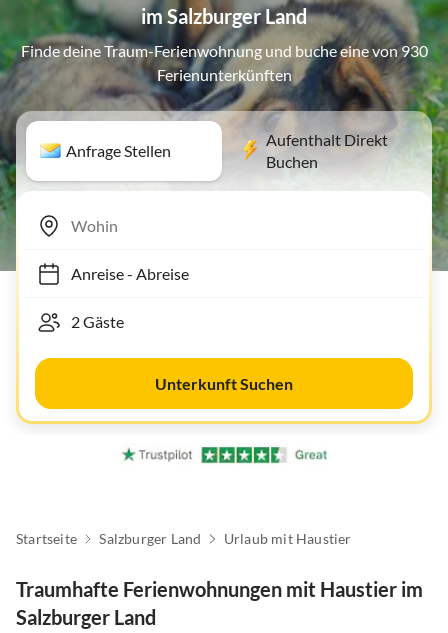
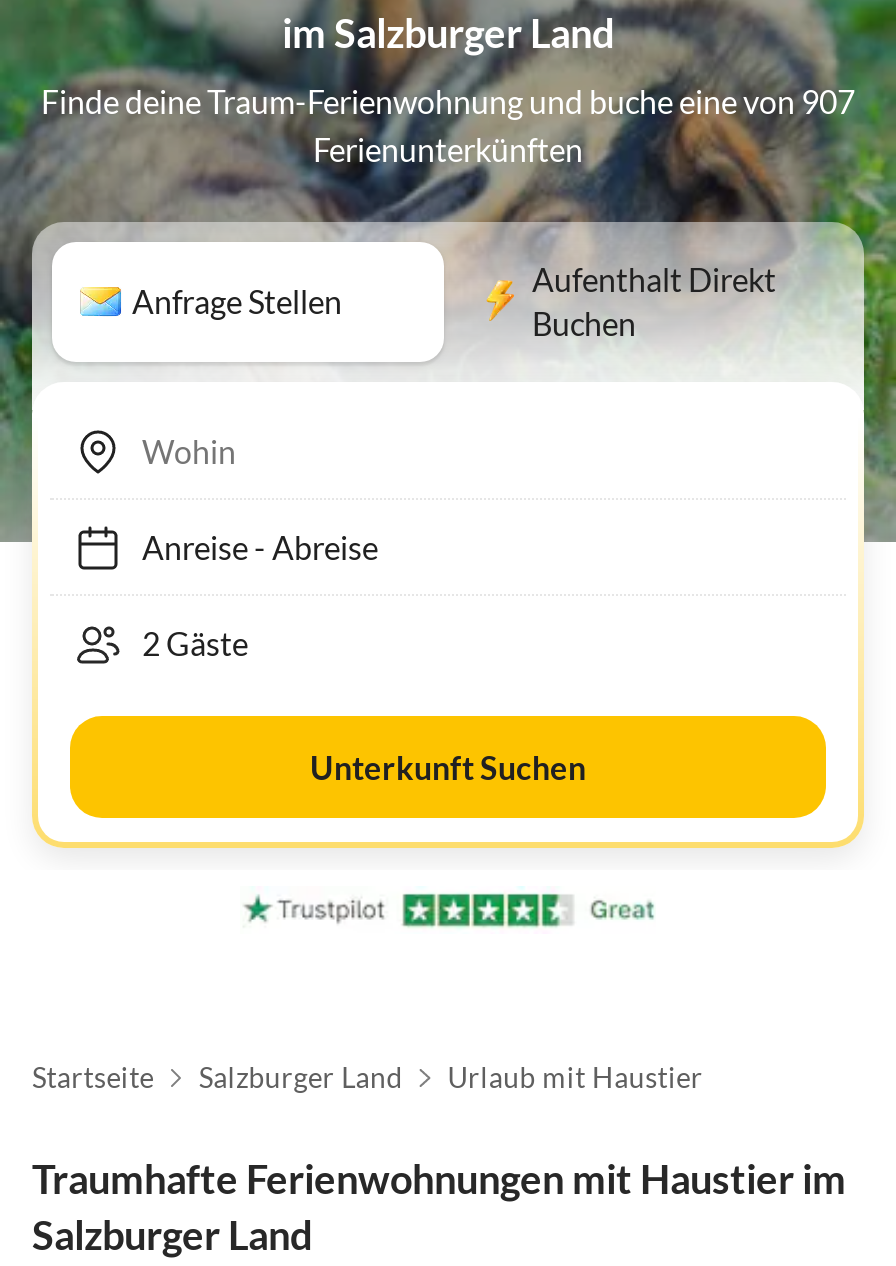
[20,41,427,60] Finde deine Traum-Ferienwohnung und buche eine von 930 -> [41,82,855,120] Finde deine Traum-Ferienwohnung und buche eine von 907

